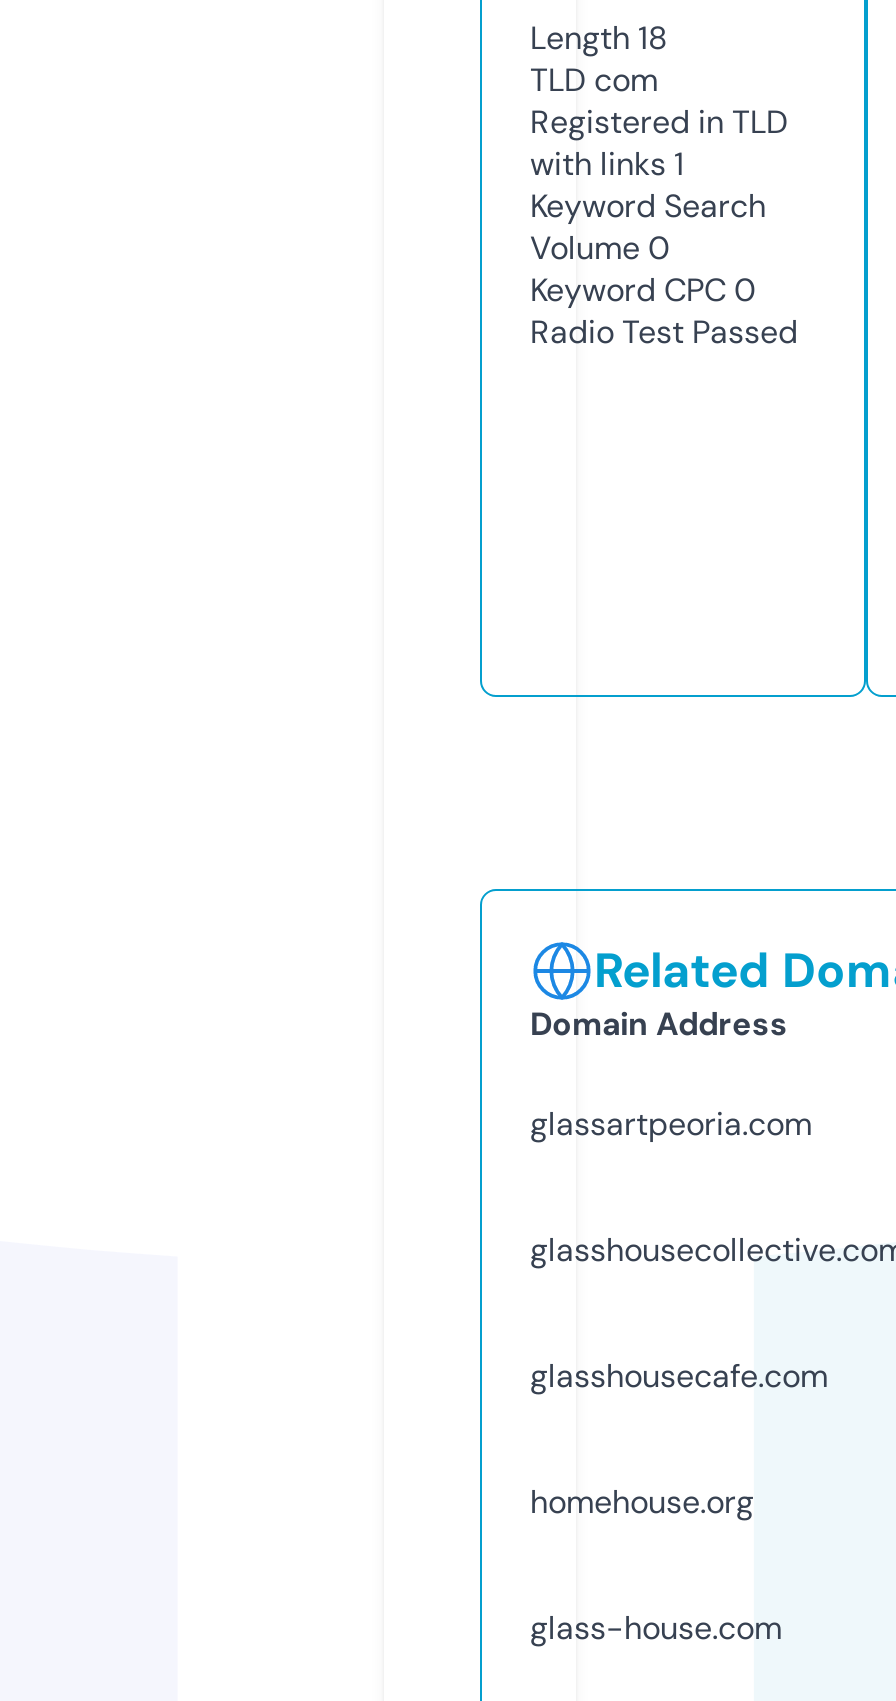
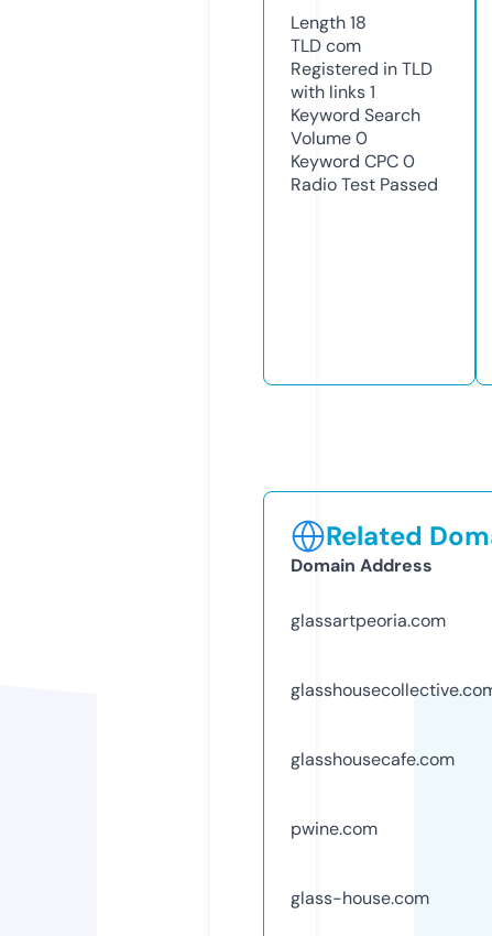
[530,1481,754,1523] homehouse.org -> [291,817,378,840] pwine.com

